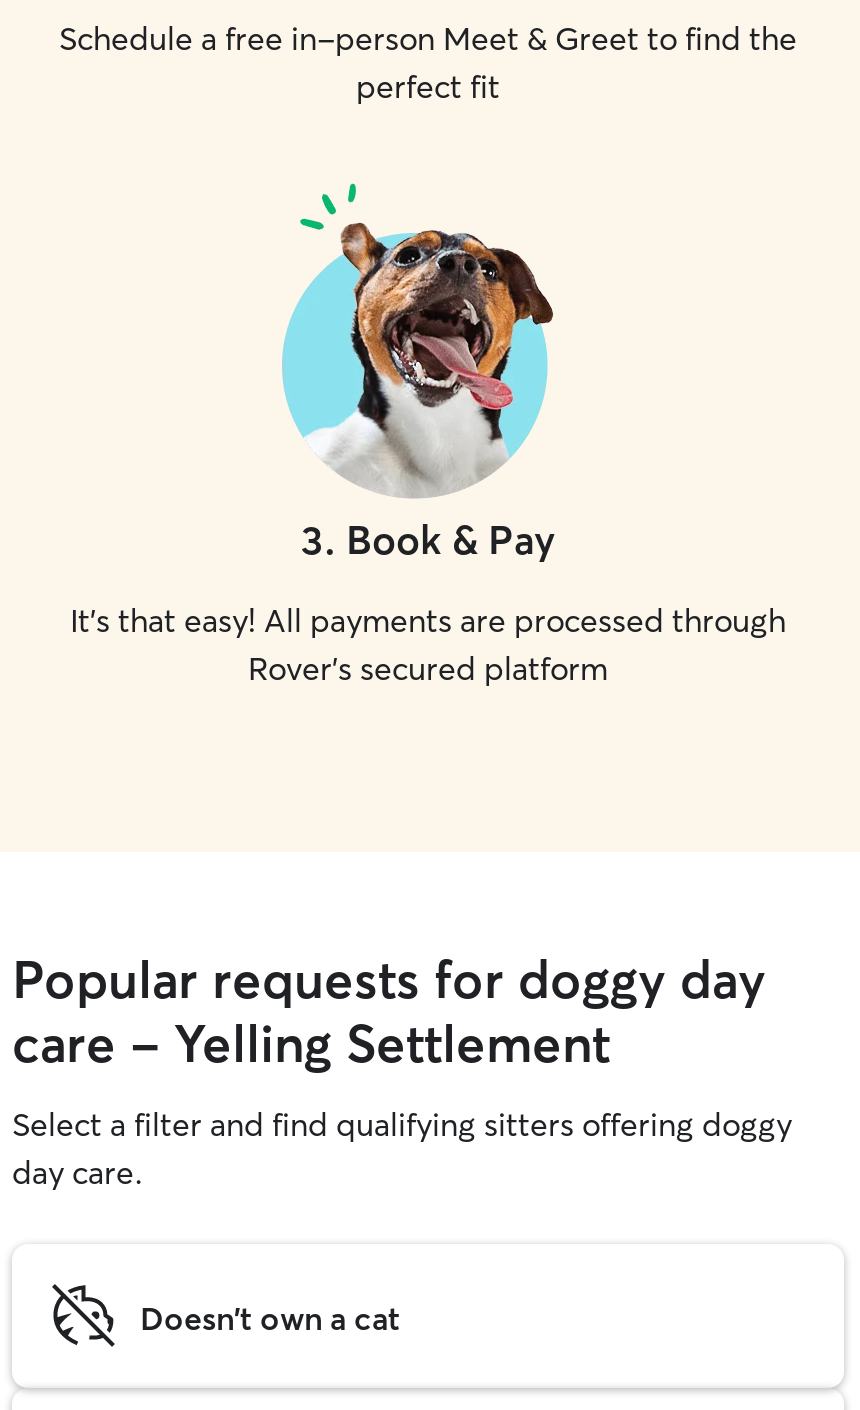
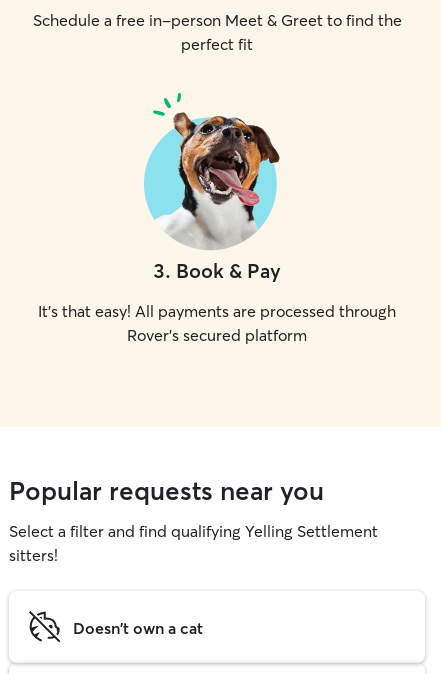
[12,948,792,1192] Popular requests for doggy day | care - Yelling Settlement | Select a filter and find qualifying sitters offering doggy | day care. -> [9,475,378,565] Popular requests near you | Select a filter and find qualifying Yelling Settlement | sitters!

